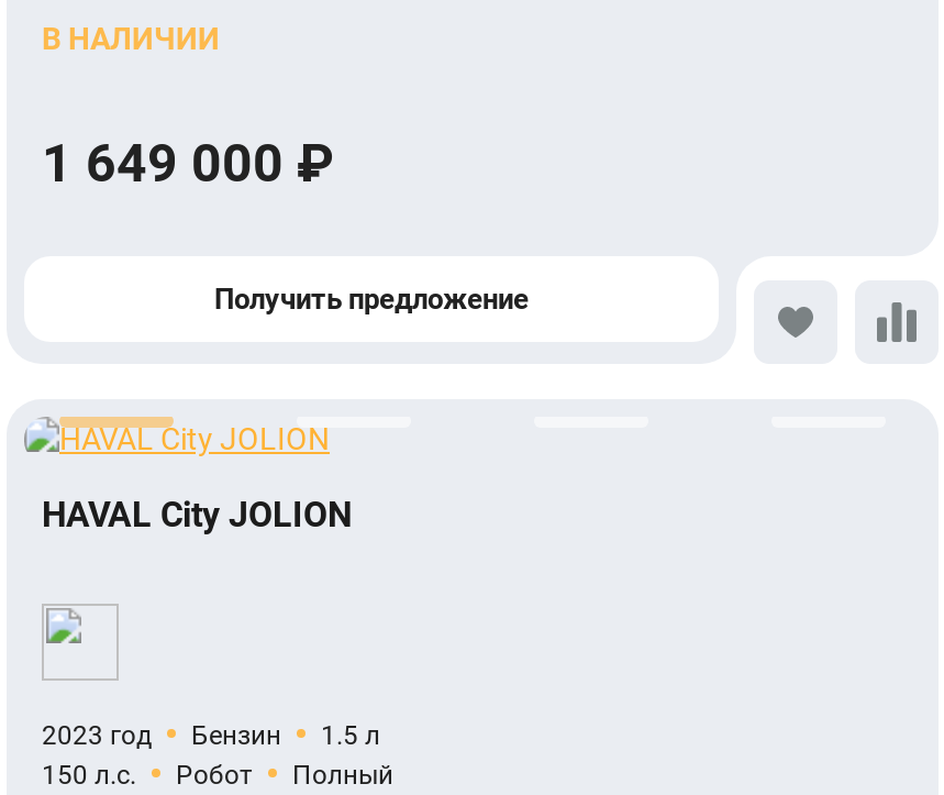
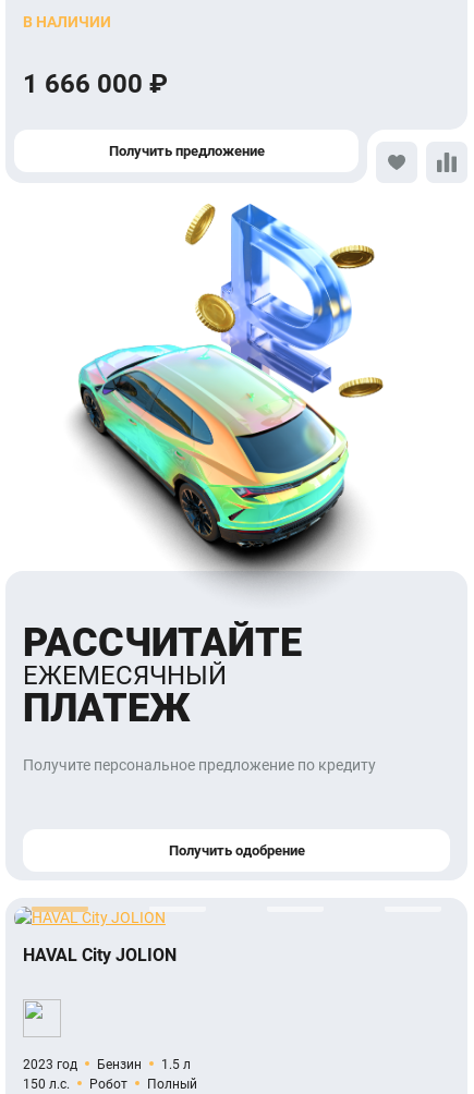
[42,133,334,194] 1 649 000 ₽ -> [23,68,168,99] 1 666 000 ₽
none -> [23,204,384,773] [image] | РАССЧИТАЙТЕ | ЕЖЕМЕСЯЧНЫЙ | ПЛАТЕЖ | Получите персональное предложение по кредиту
none -> [168,842,305,858] Получить одобрение

